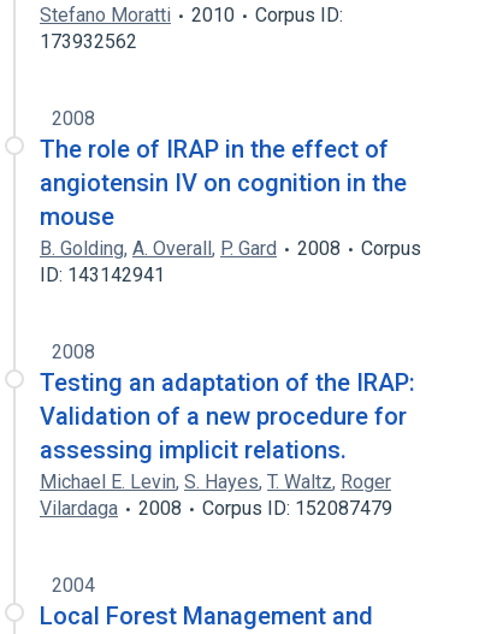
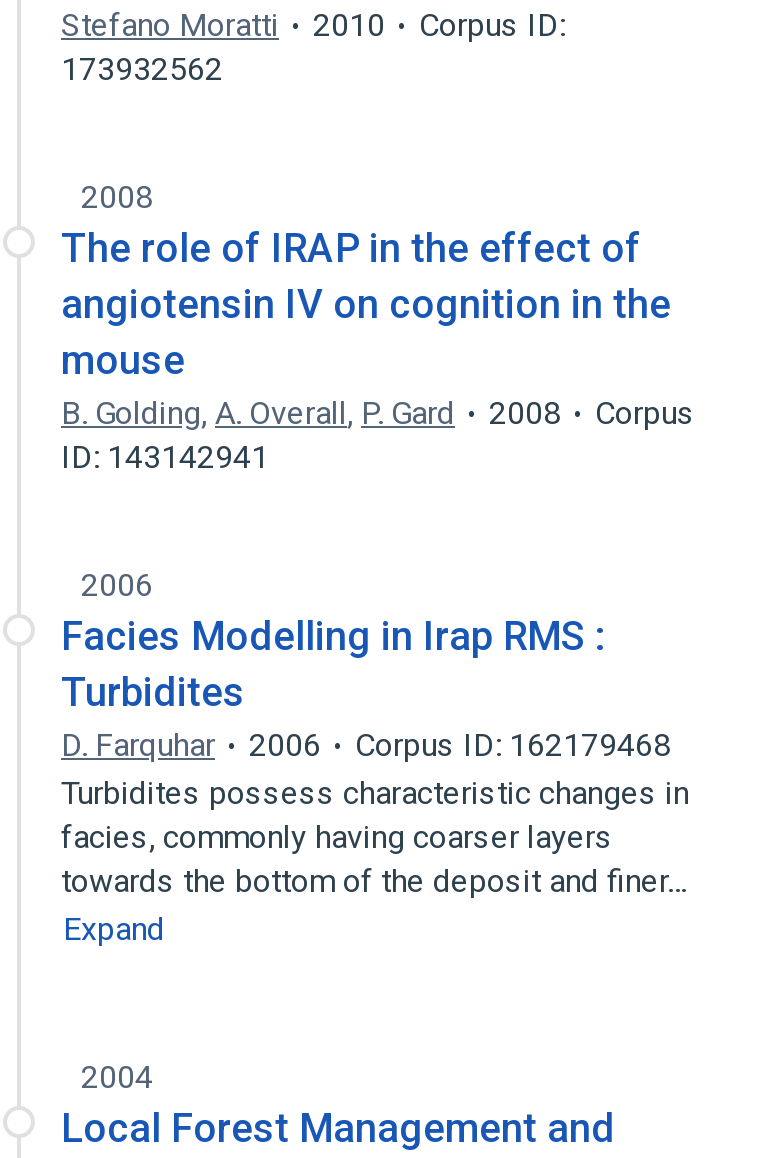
[40,340,415,520] 2008 | Testing an adaptation of the IRAP: | Validation of a new procedure for | assessing implicit relations. | Michael E. Levin, S. Hayes, T. Waltz, Roger | Vilardaga | 2008 | Corpus ID: 152087479 -> [61,566,695,948] 2006 | Facies Modelling in Irap RMS : | Turbidites | D. Farquhar | 2006 | Corpus ID: 162179468 | Turbidites possess characteristic changes in | facies, commonly having coarser layers | towards the bottom of the deposit and finer… | Expand

